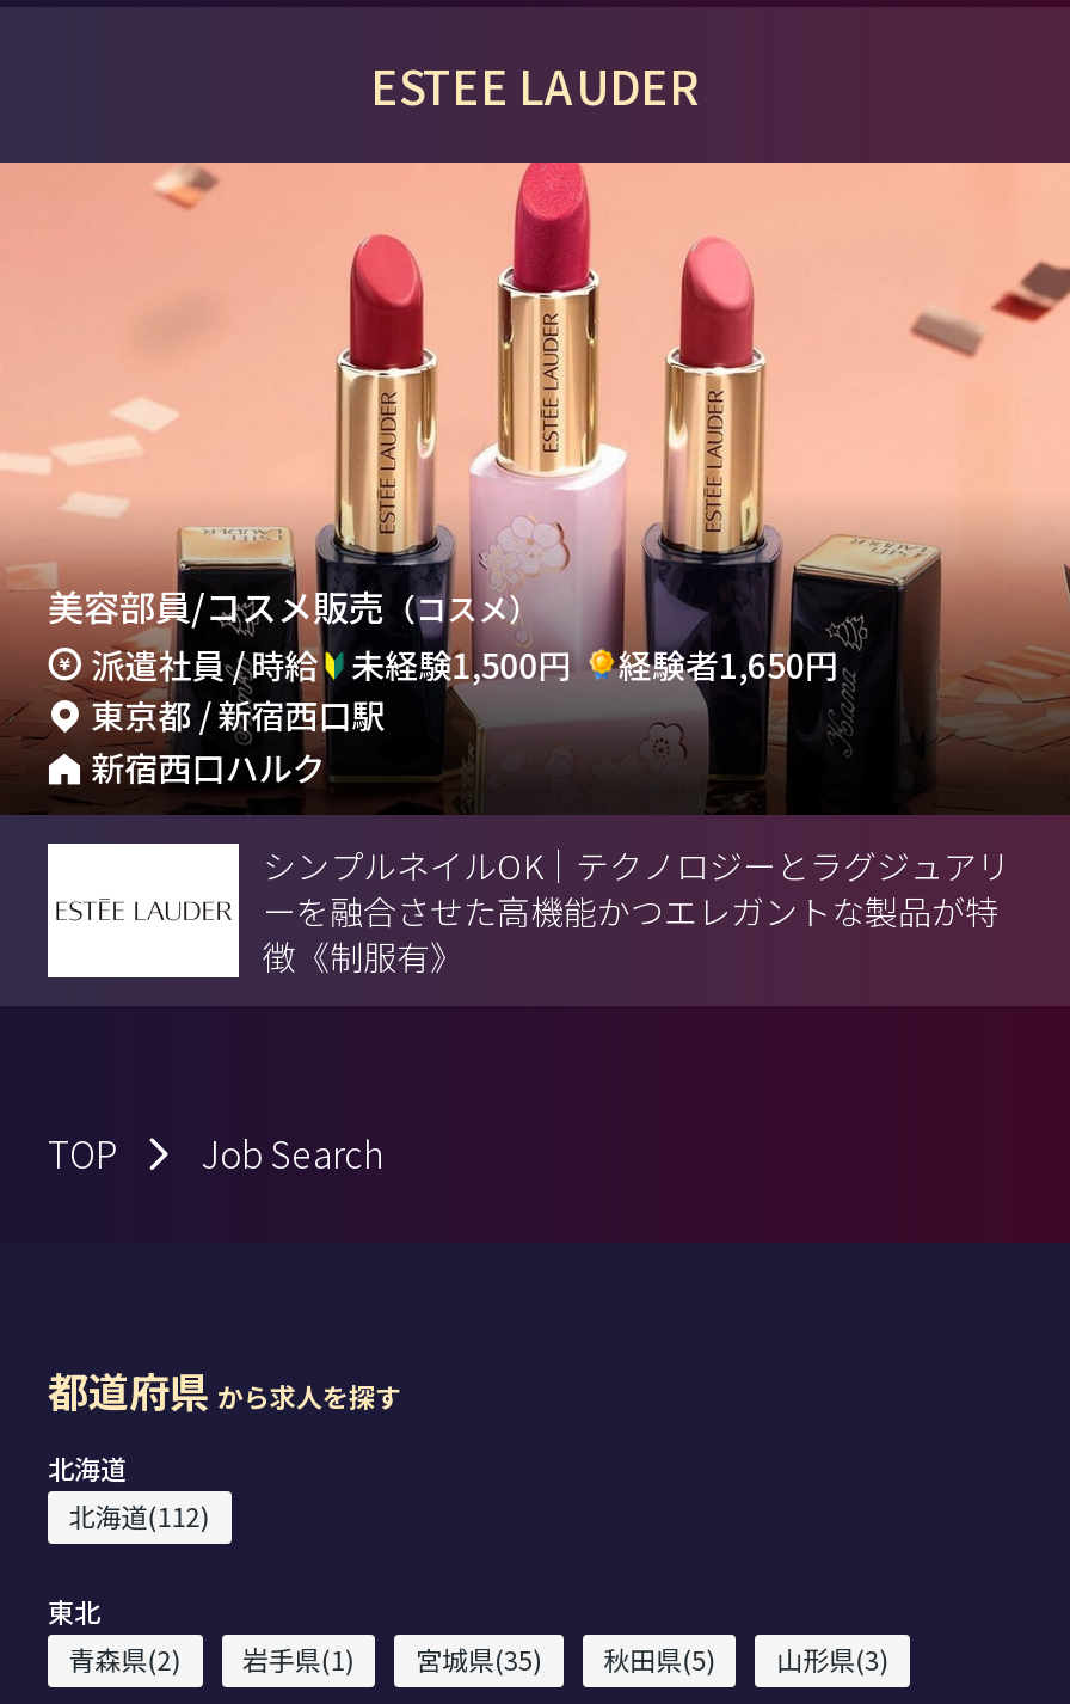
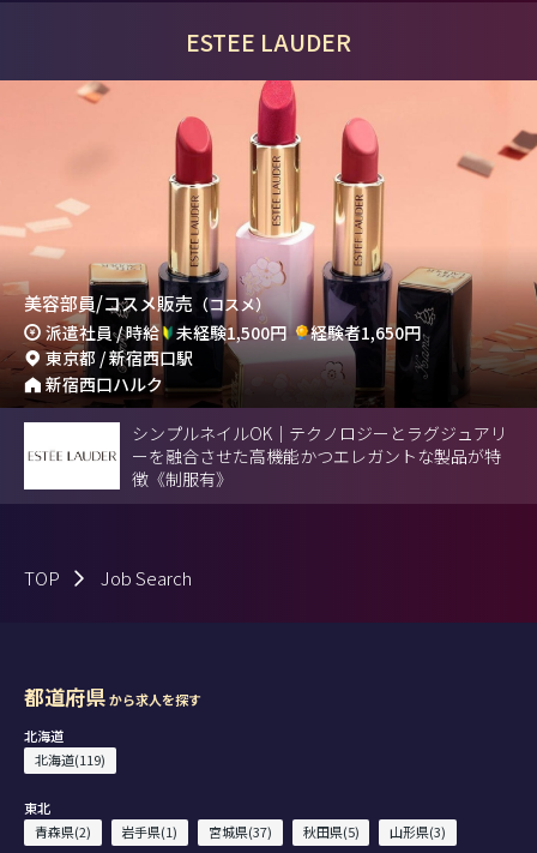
[69,1496,210,1535] 北海道(112) -> [35,750,105,769] 北海道(119)
[69,1639,889,1677] 青森県(2) 岩手県(1) 宮城県(35) 秋田県(5) 山形県(3) -> [35,821,446,841] 青森県(2) 岩手県(1) 宮城県(37) 秋田県(5) 山形県(3)

